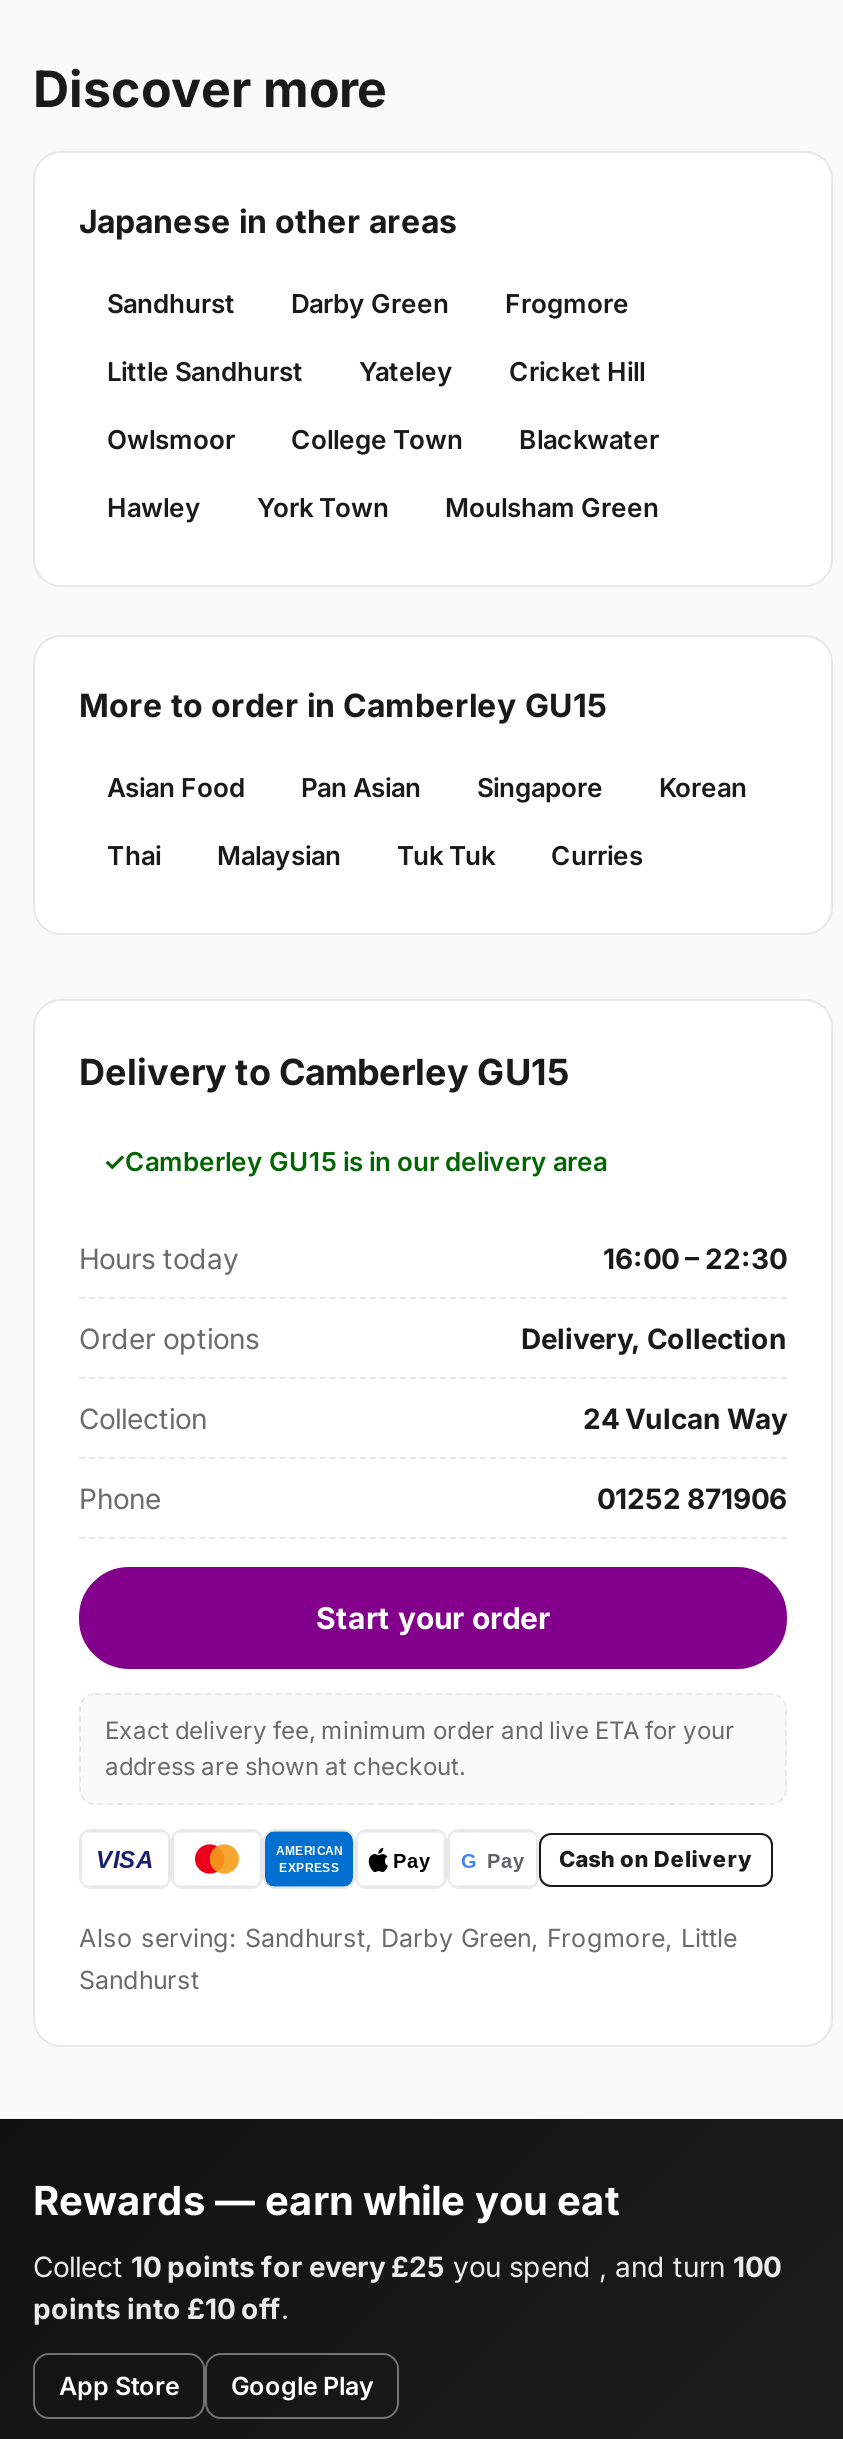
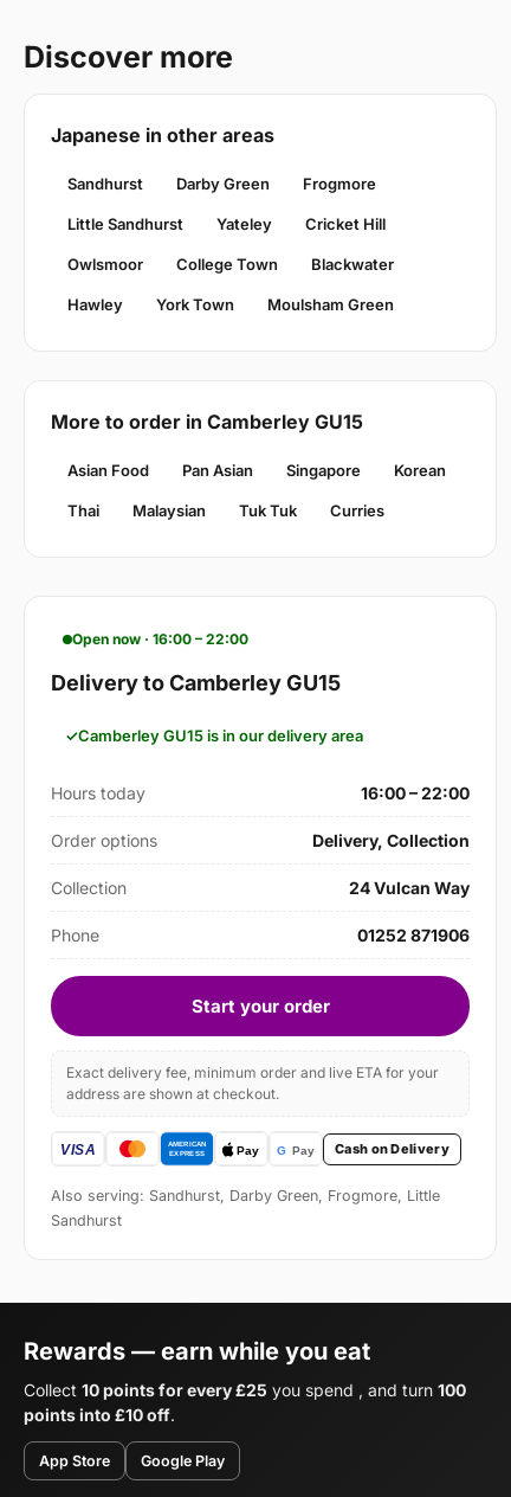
none -> [72,630,248,648] Open now · 16:00 – 22:00
[603,1241,787,1275] 16:00 – 22:30 -> [361,783,470,803] 16:00 – 22:00

